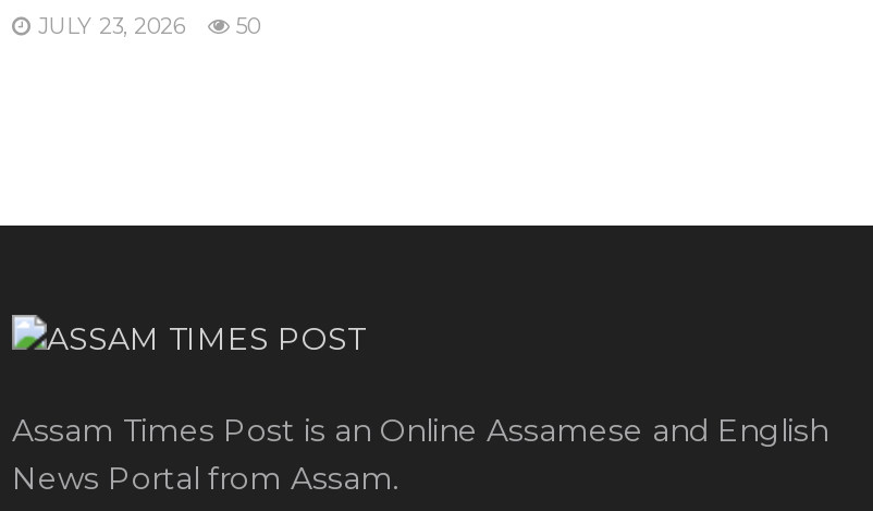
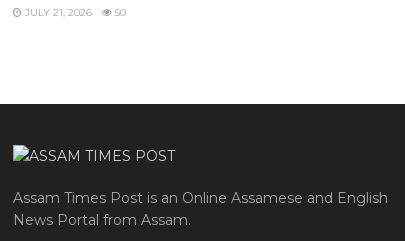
[32,12,260,40] JULY 23, 2026 50 -> [22,6,126,19] JULY 21, 2026 50

